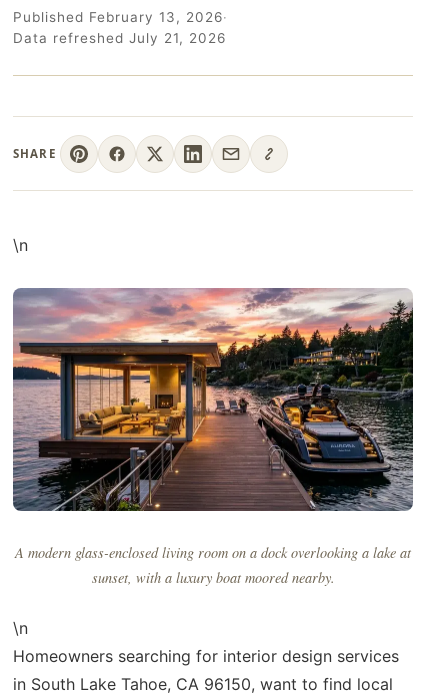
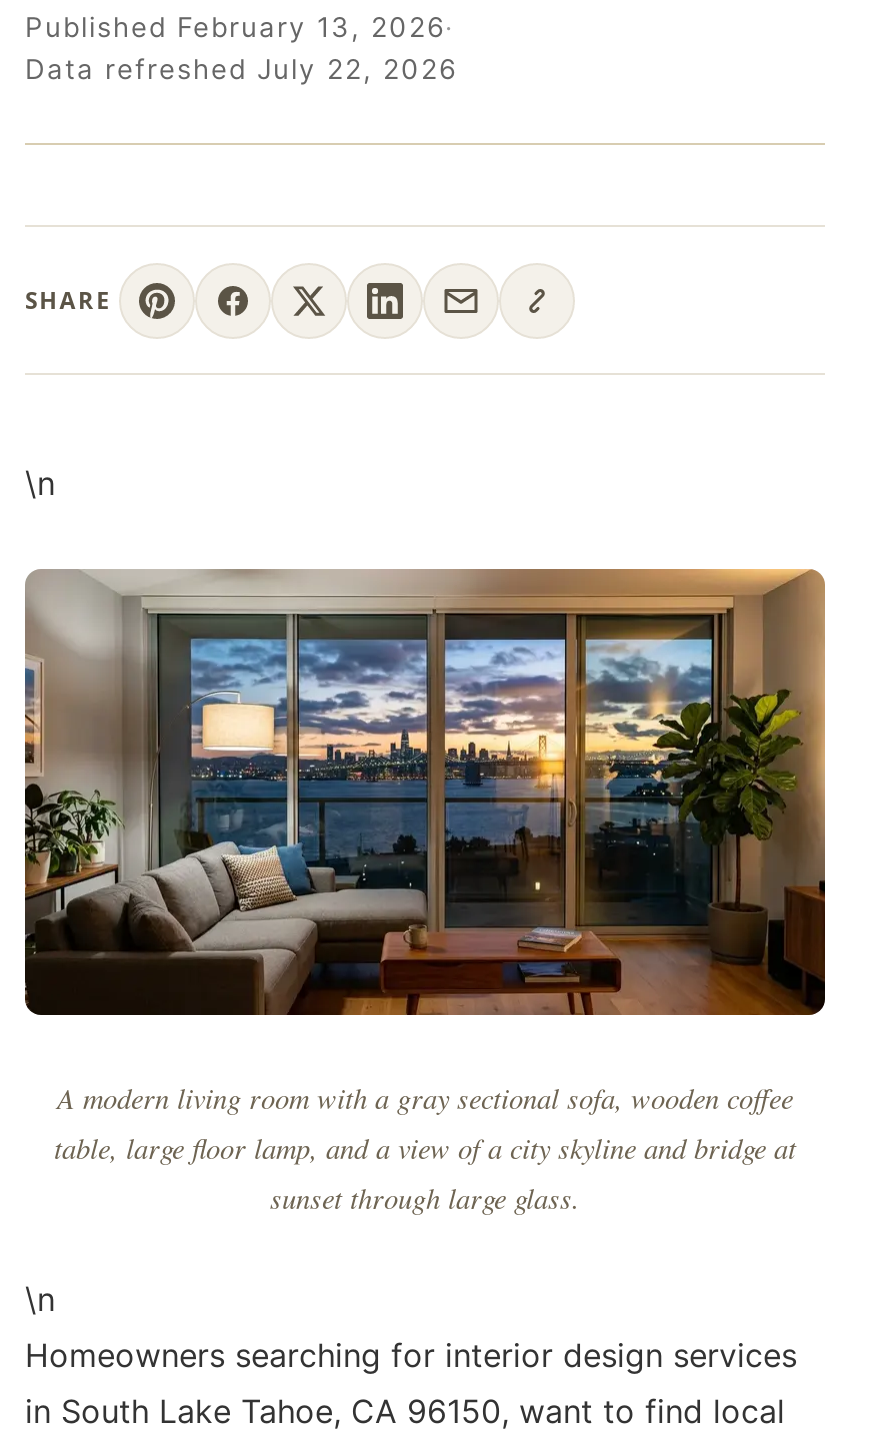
[13,30,226,46] Data refreshed July 21, 2026 -> [25,53,457,85] Data refreshed July 22, 2026
[12,288,414,587] [image] | A modern glass-enclosed living room on a dock overlooking a lake at | sunset, with a luxury boat moored nearby. -> [23,569,827,1218] [image] | A modern living room with a gray sectional sofa, wooden coffee | table, large floor lamp, and a view of a city skyline and bridge at | sunset through large glass.

